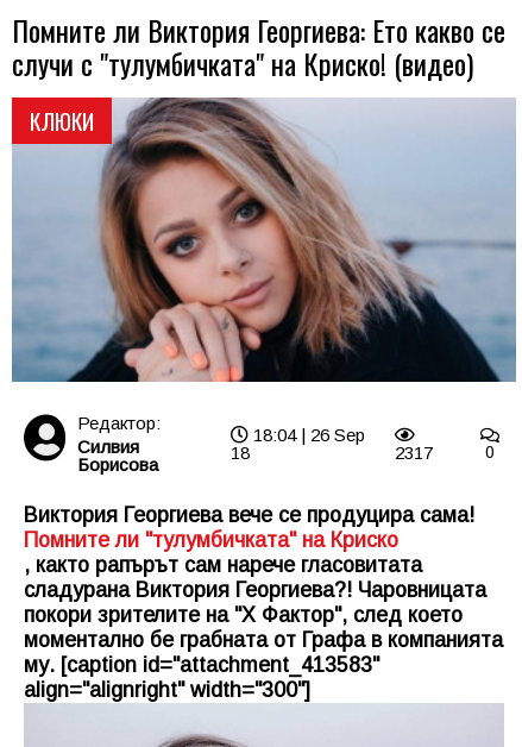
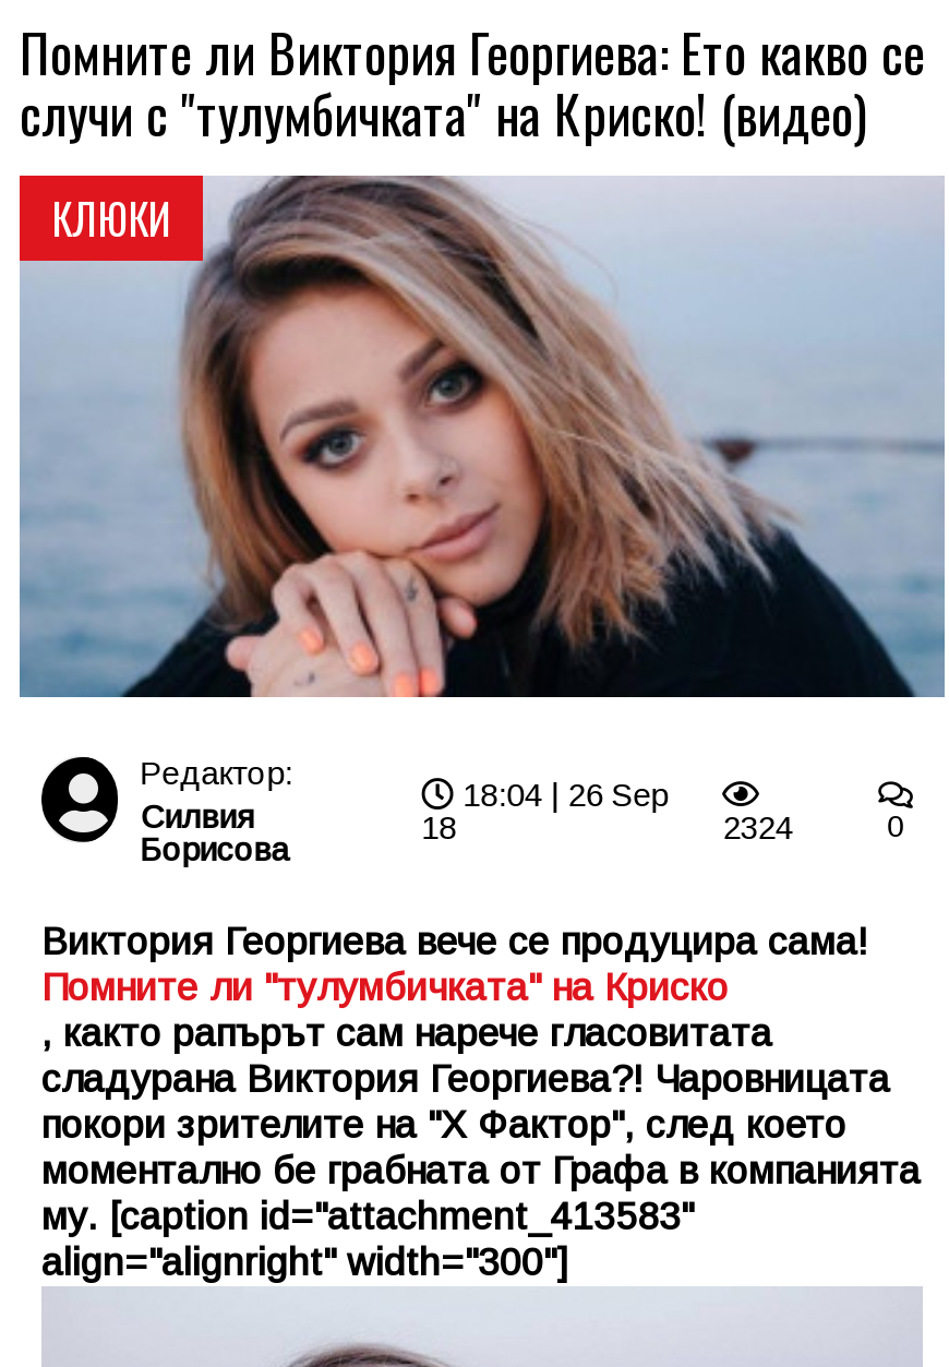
[395,442,433,462] 2317 -> [723,807,792,844] 2324

